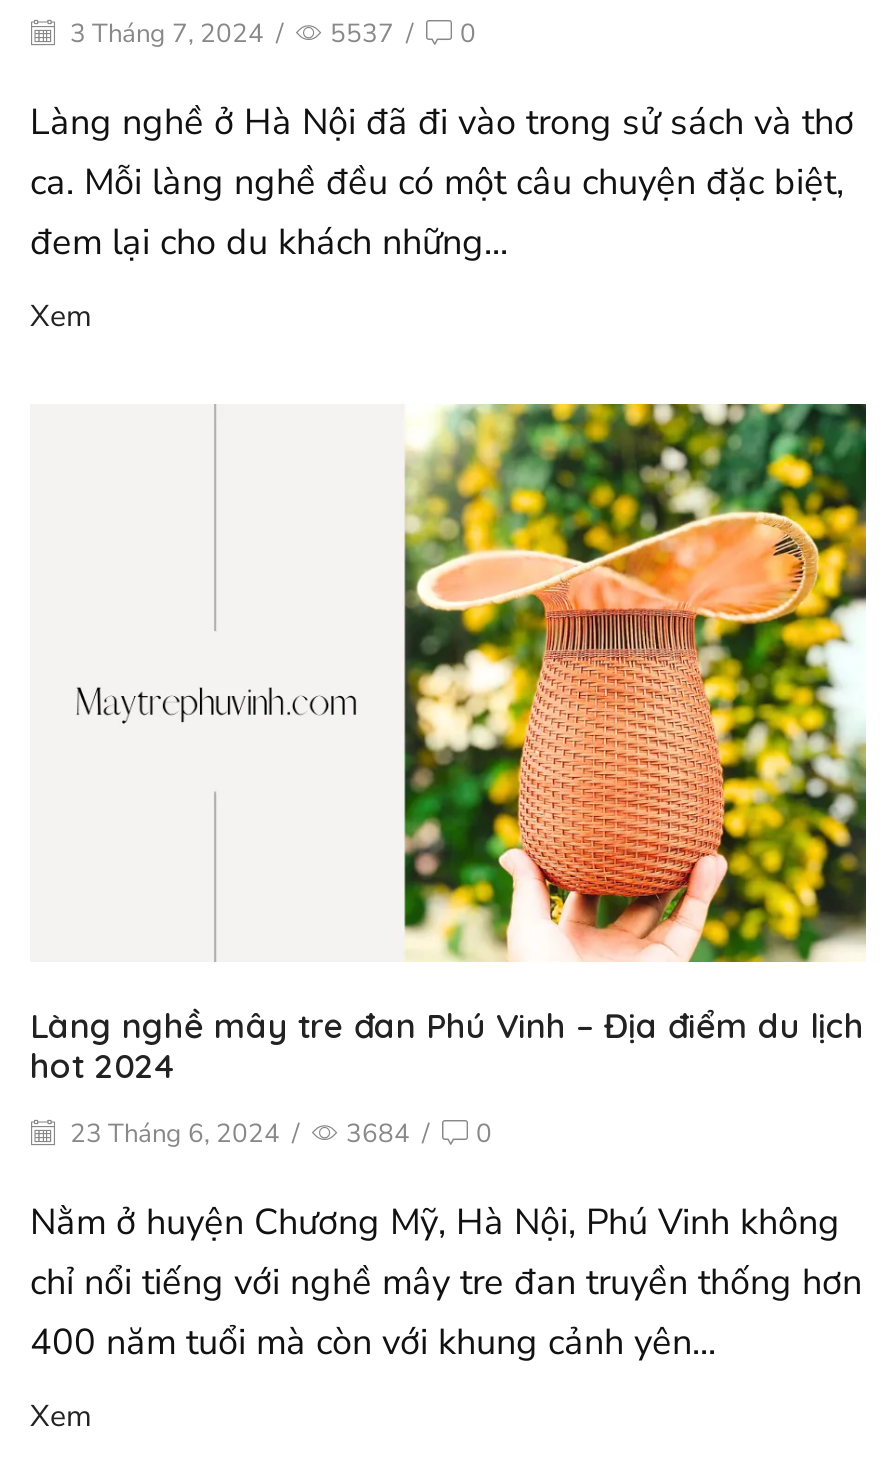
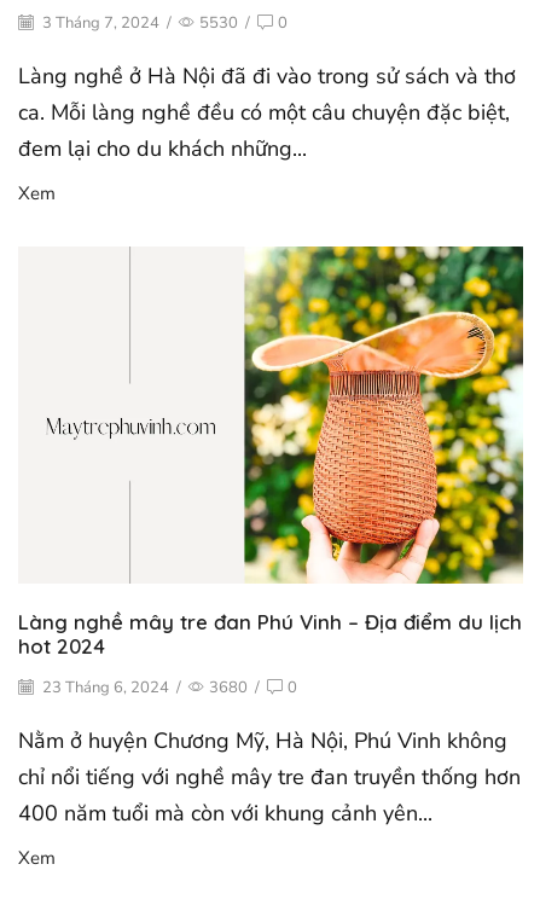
[64,15,476,51] 3 Tháng 7, 2024 / 5537 / 0 -> [39,12,288,33] 3 Tháng 7, 2024 / 5530 / 0
[64,1115,492,1151] 23 Tháng 6, 2024 / 3684 / 0 -> [39,676,297,698] 23 Tháng 6, 2024 / 3680 / 0

